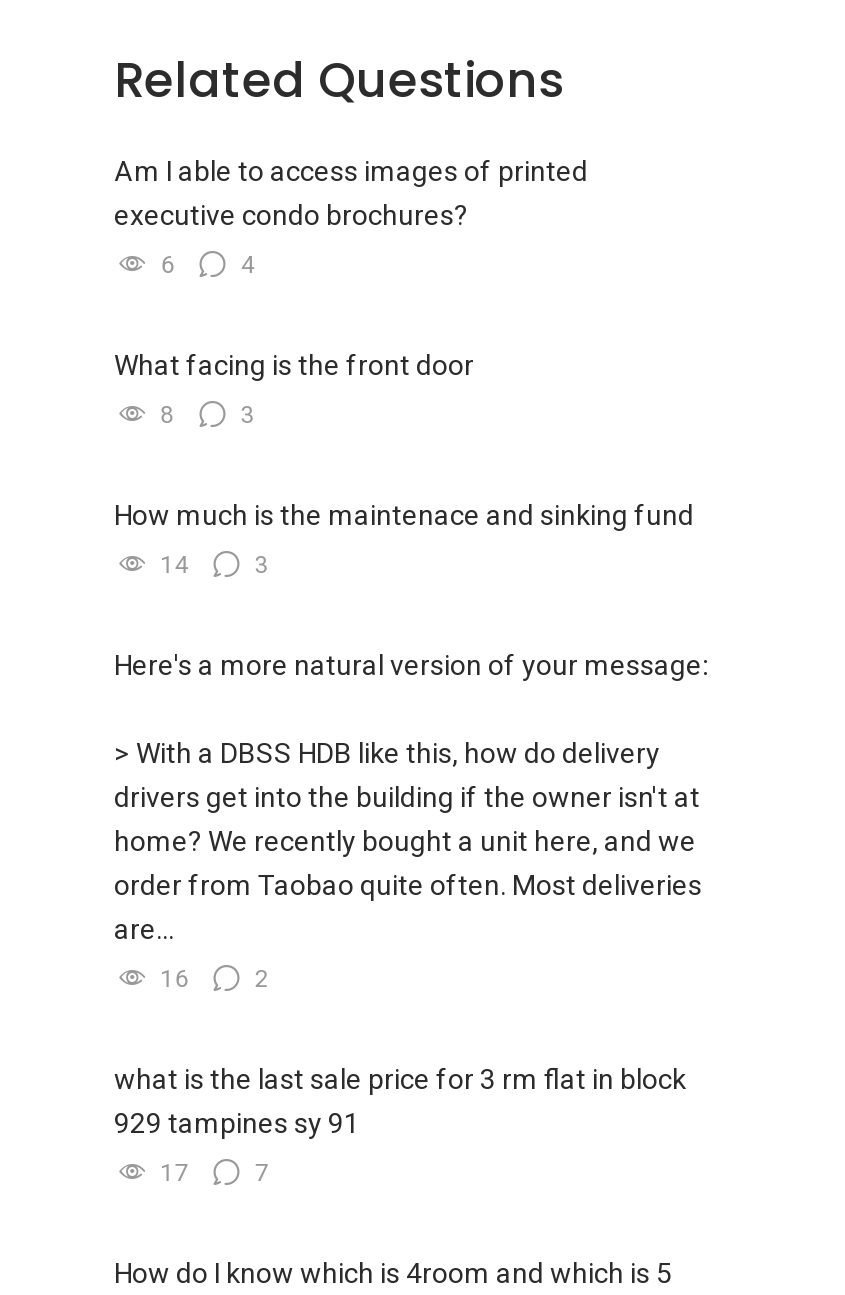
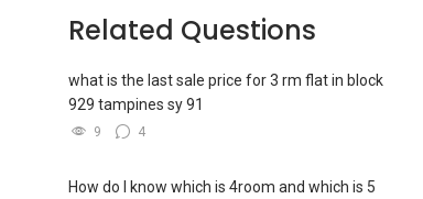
[114,156,708,994] Am I able to access images of printed | executive condo brochures? | 6 | 4 | What facing is the front door | 8 | 3 | How much is the maintenace and sinking fund | 14 | 3 | Here's a more natural version of your message: | > With a DBSS HDB like this, how do delivery | drivers get into the building if the owner isn't at | home? We recently bought a unit here, and we | order from Taobao quite often. Most deliveries | are... | 16 | 2 -> none
[160,1160,188,1188] 17 -> [94,125,102,140] 9
[255,1160,269,1188] 7 -> [138,125,146,140] 4

